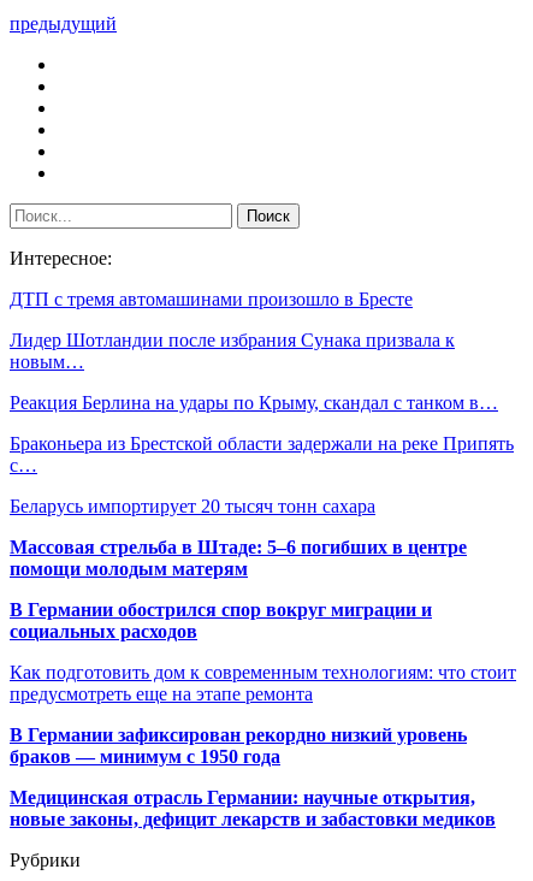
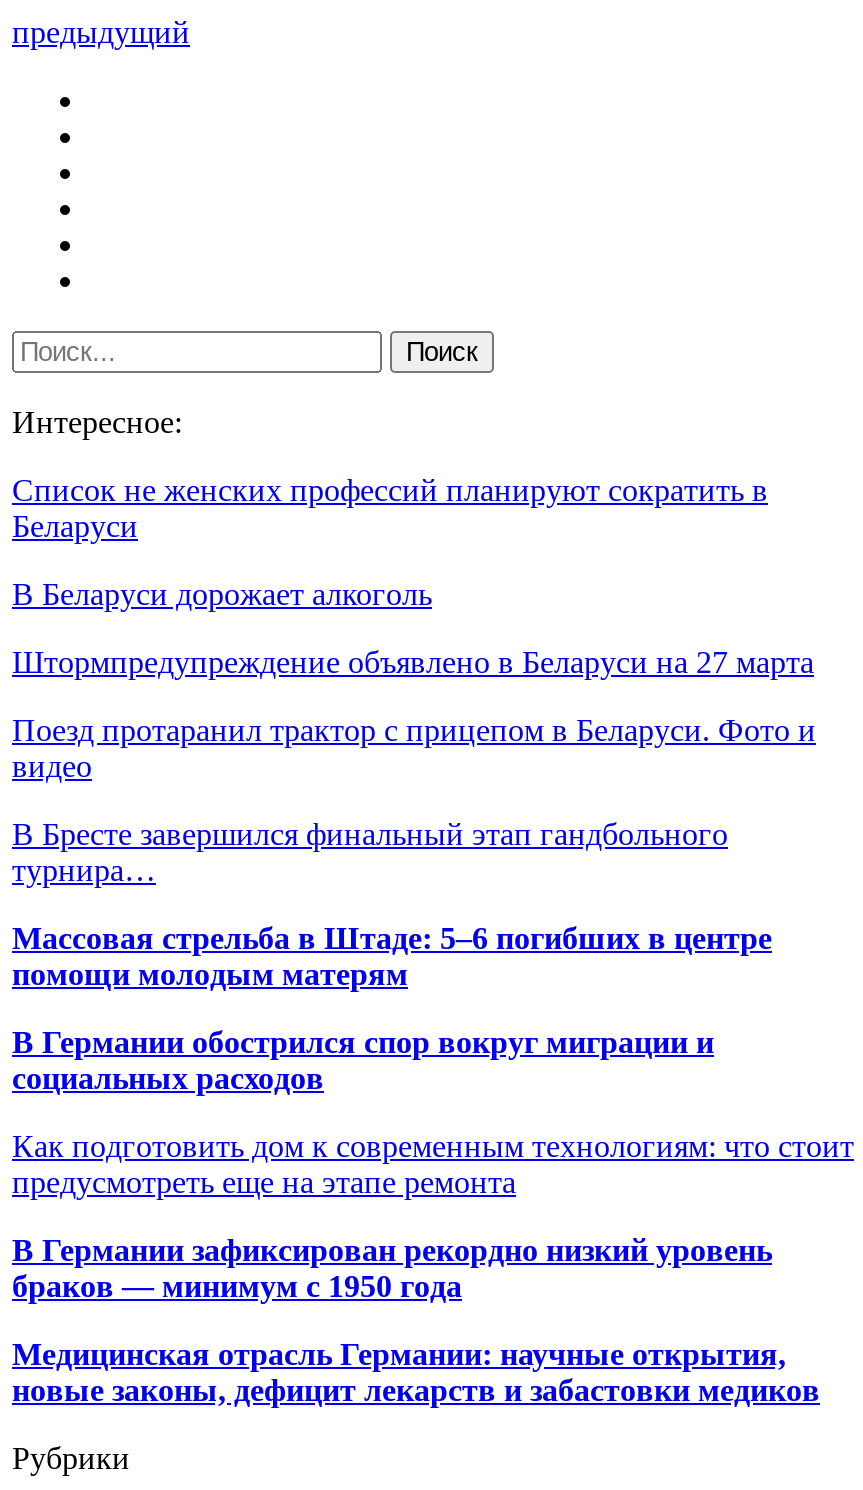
[10,289,413,309] ДТП с тремя автомашинами произошло в Бресте -> [12,473,768,543] Список не женских профессий планируют сократить в | Беларуси
[10,330,455,372] Лидер Шотландии после избрания Сунака призвала к | новым… -> [12,577,432,611] В Беларуси дорожает алкоголь
[10,392,498,413] Реакция Берлина на удары по Крыму, скандал с танком в… -> [12,645,814,679] Штормпредупреждение объявлено в Беларуси на 27 марта
[10,433,514,475] Браконьера из Брестской области задержали на реке Припять | с… -> [12,713,816,783] Поезд протаранил трактор с прицепом в Беларуси. Фото и | видео
[10,496,375,516] Беларусь импортирует 20 тысяч тонн сахара -> [12,817,728,887] В Бресте завершился финальный этап гандбольного | турнира…

